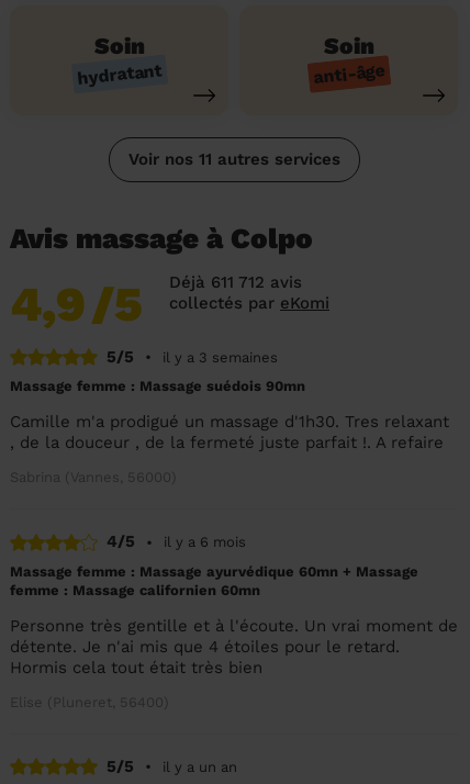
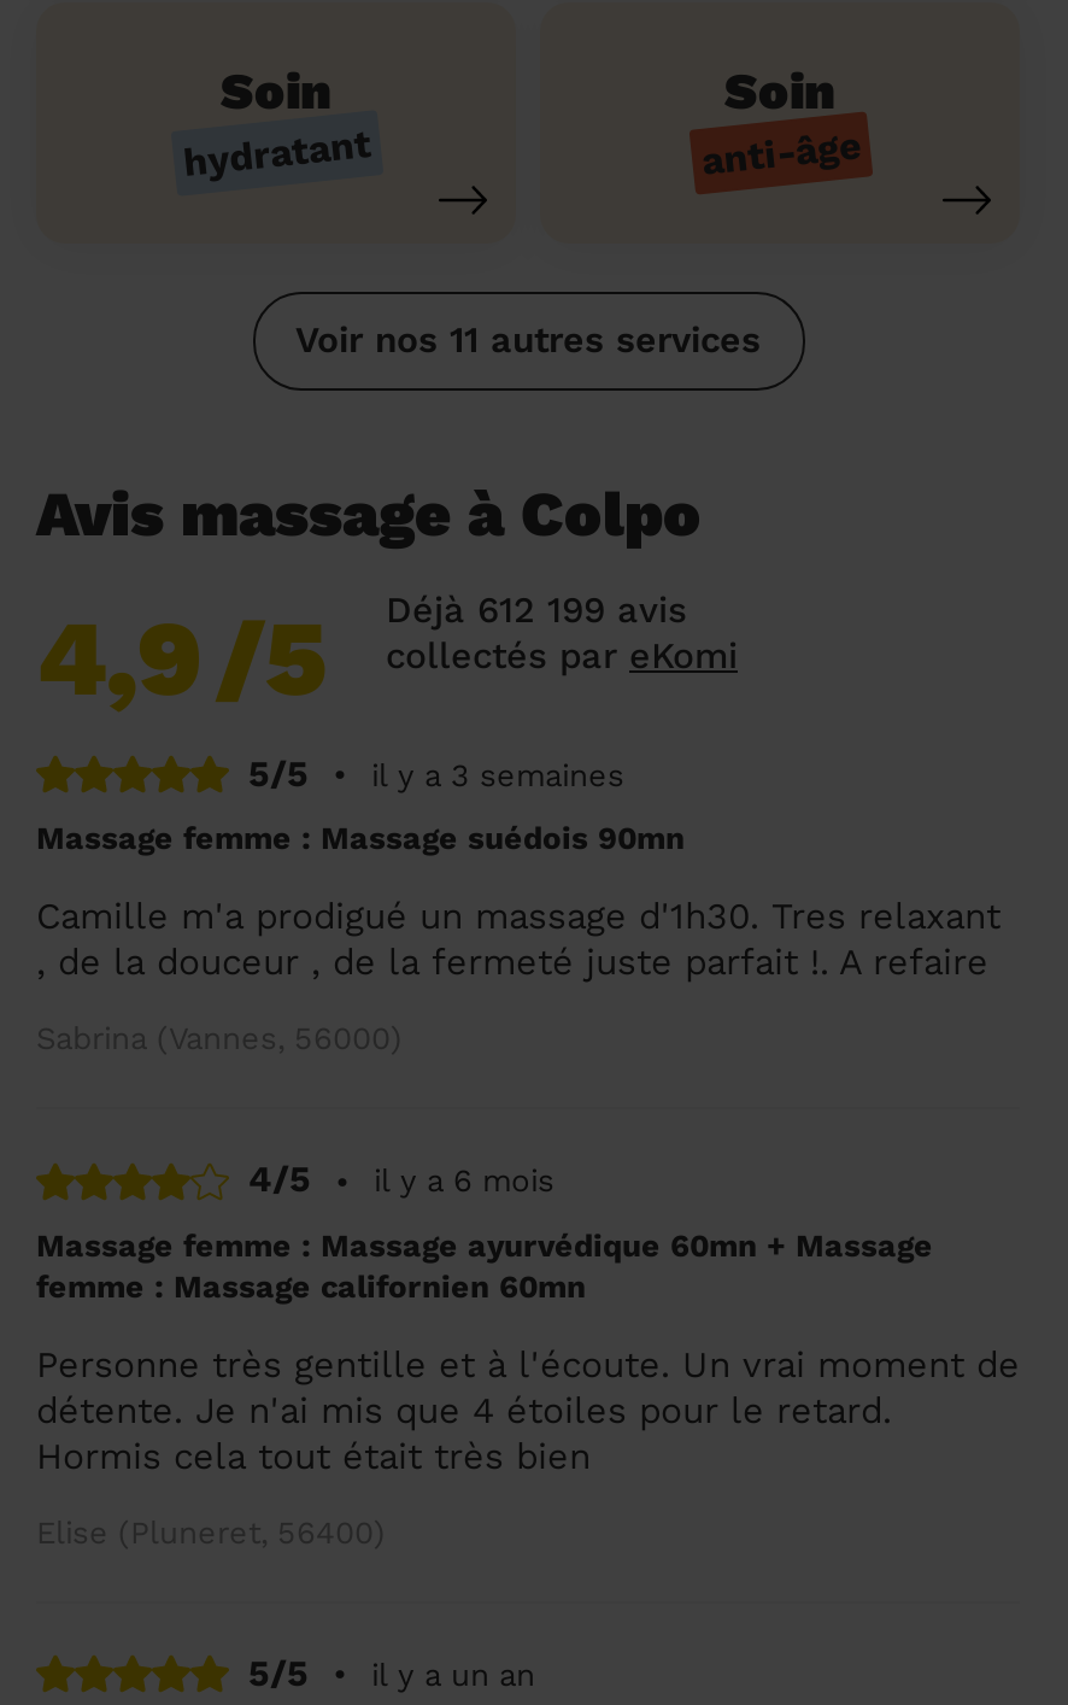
[169,272,302,292] Déjà 611 712 avis -> [386,588,687,631] Déjà 612 199 avis

